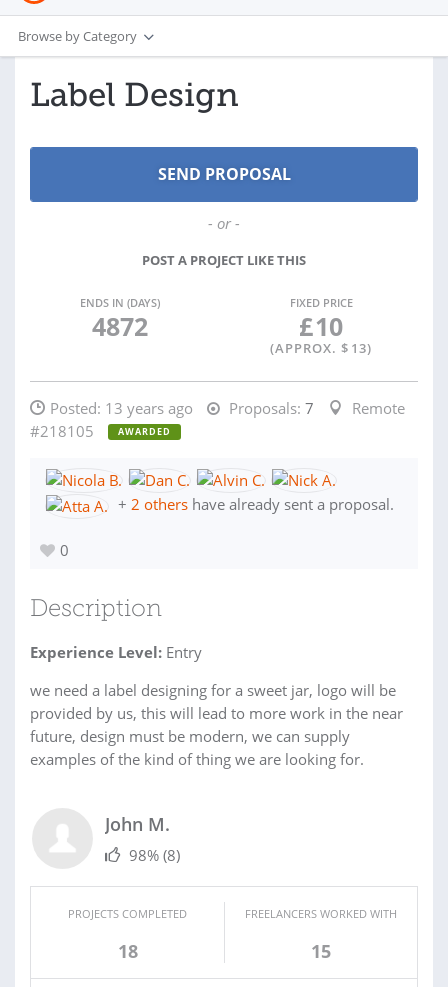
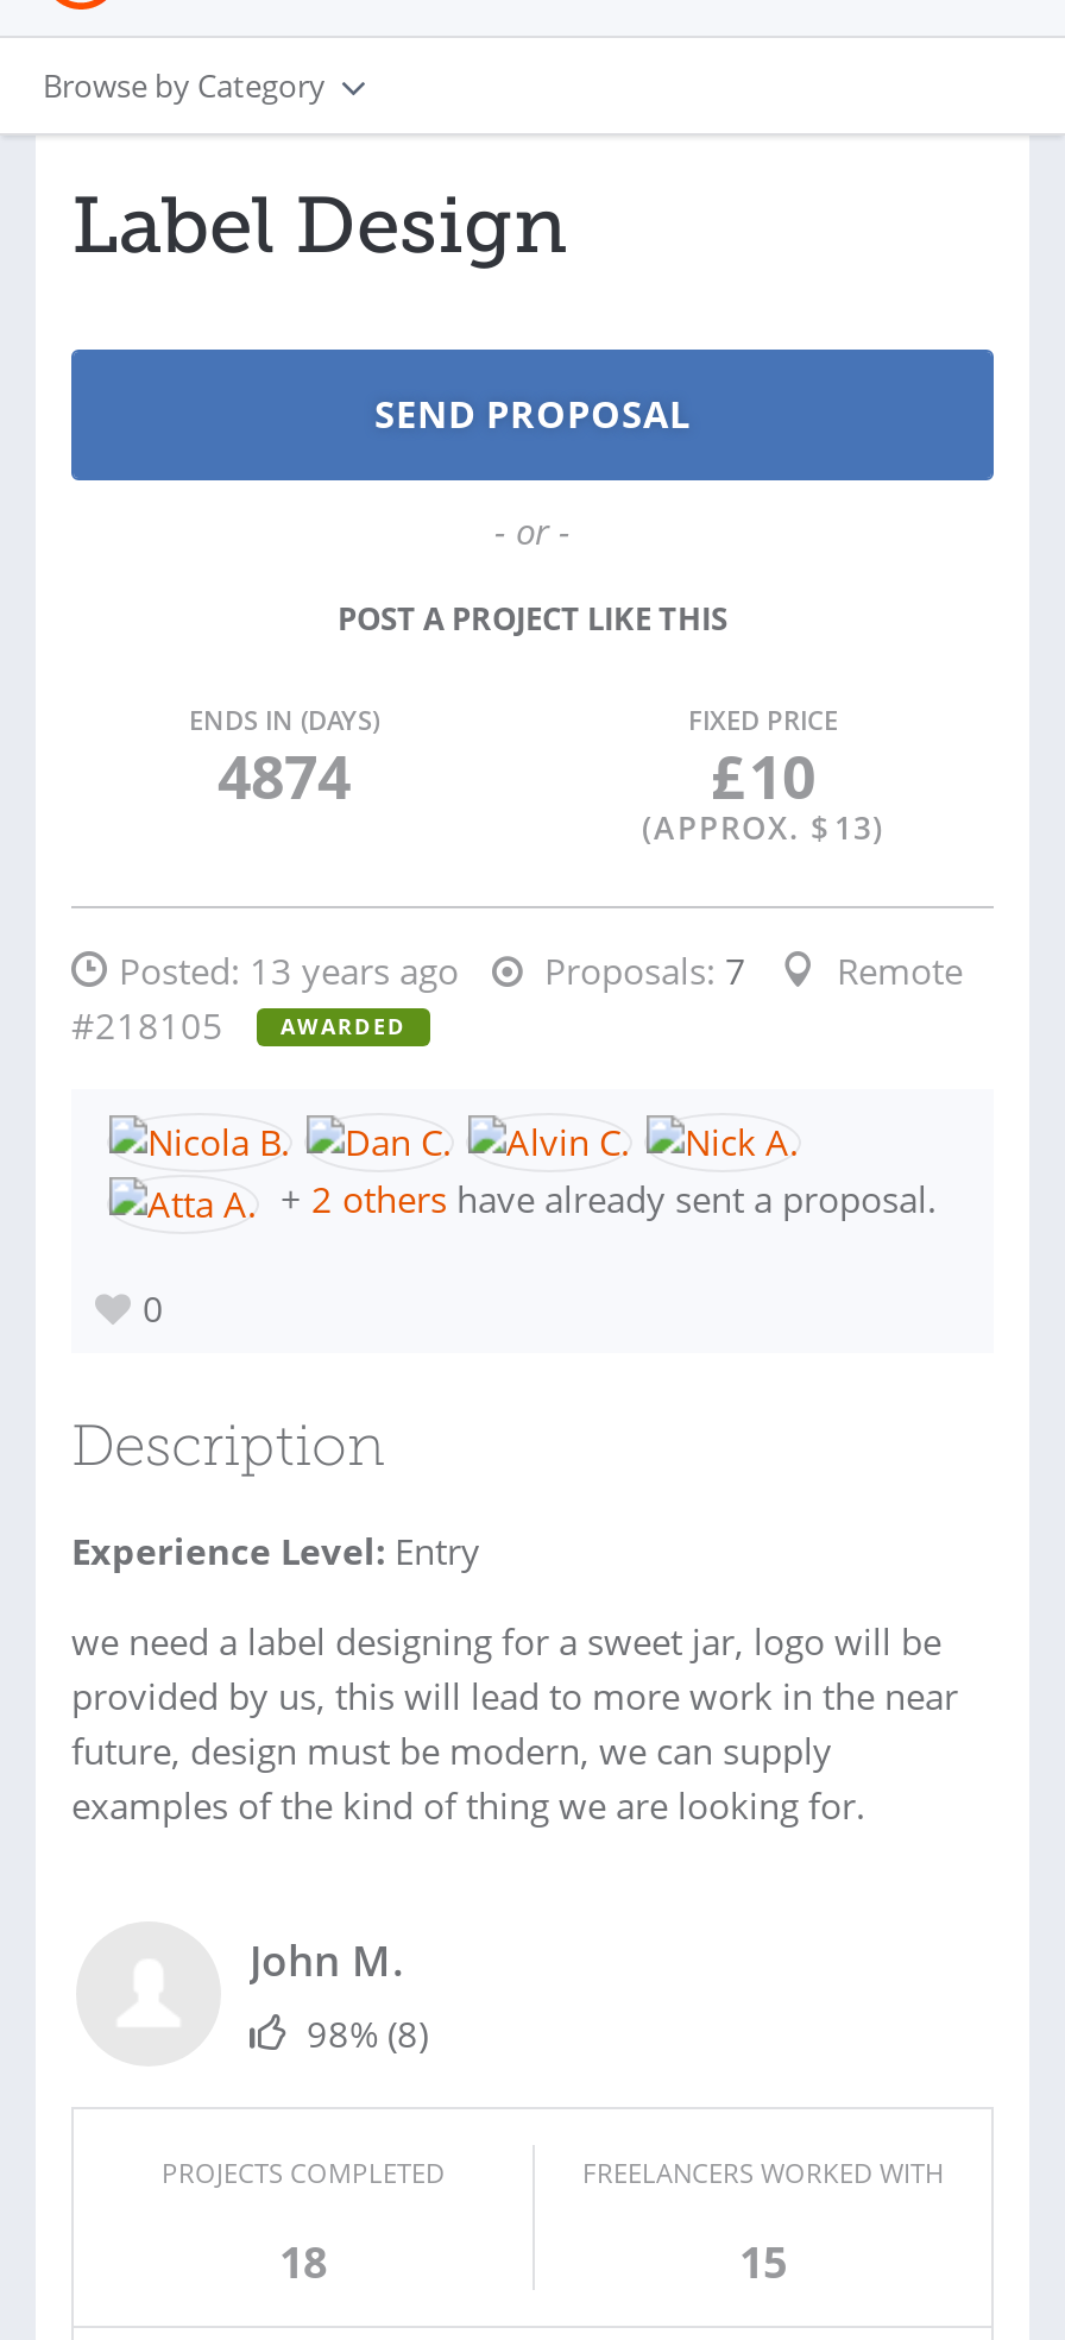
[91,309,147,343] 4872 -> [218,735,351,816] 4874

